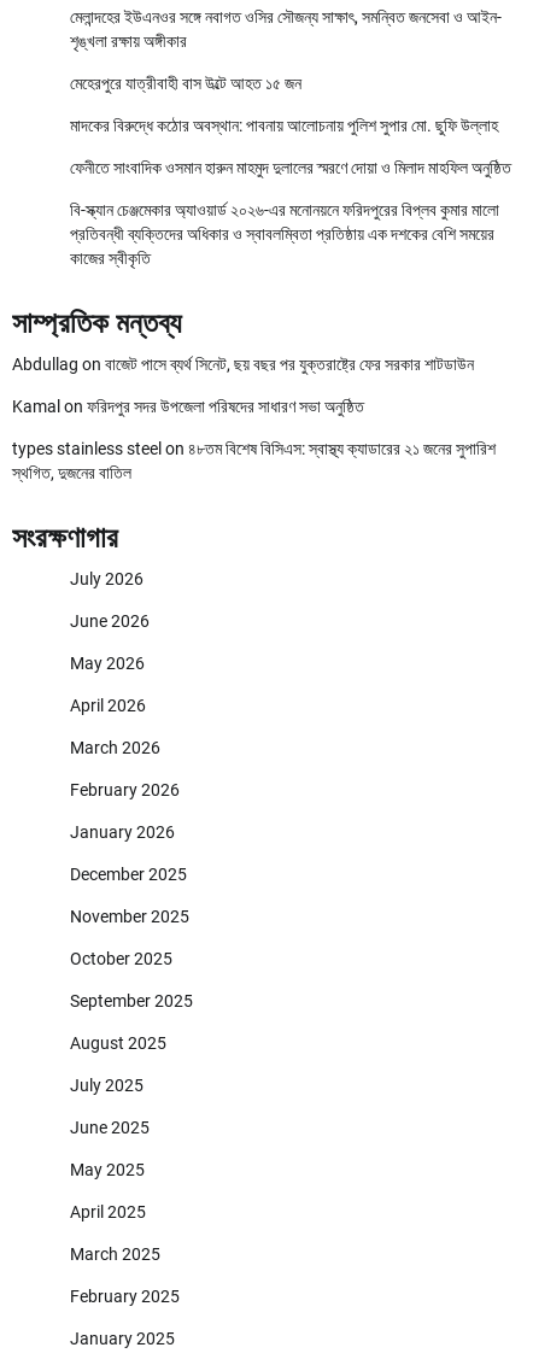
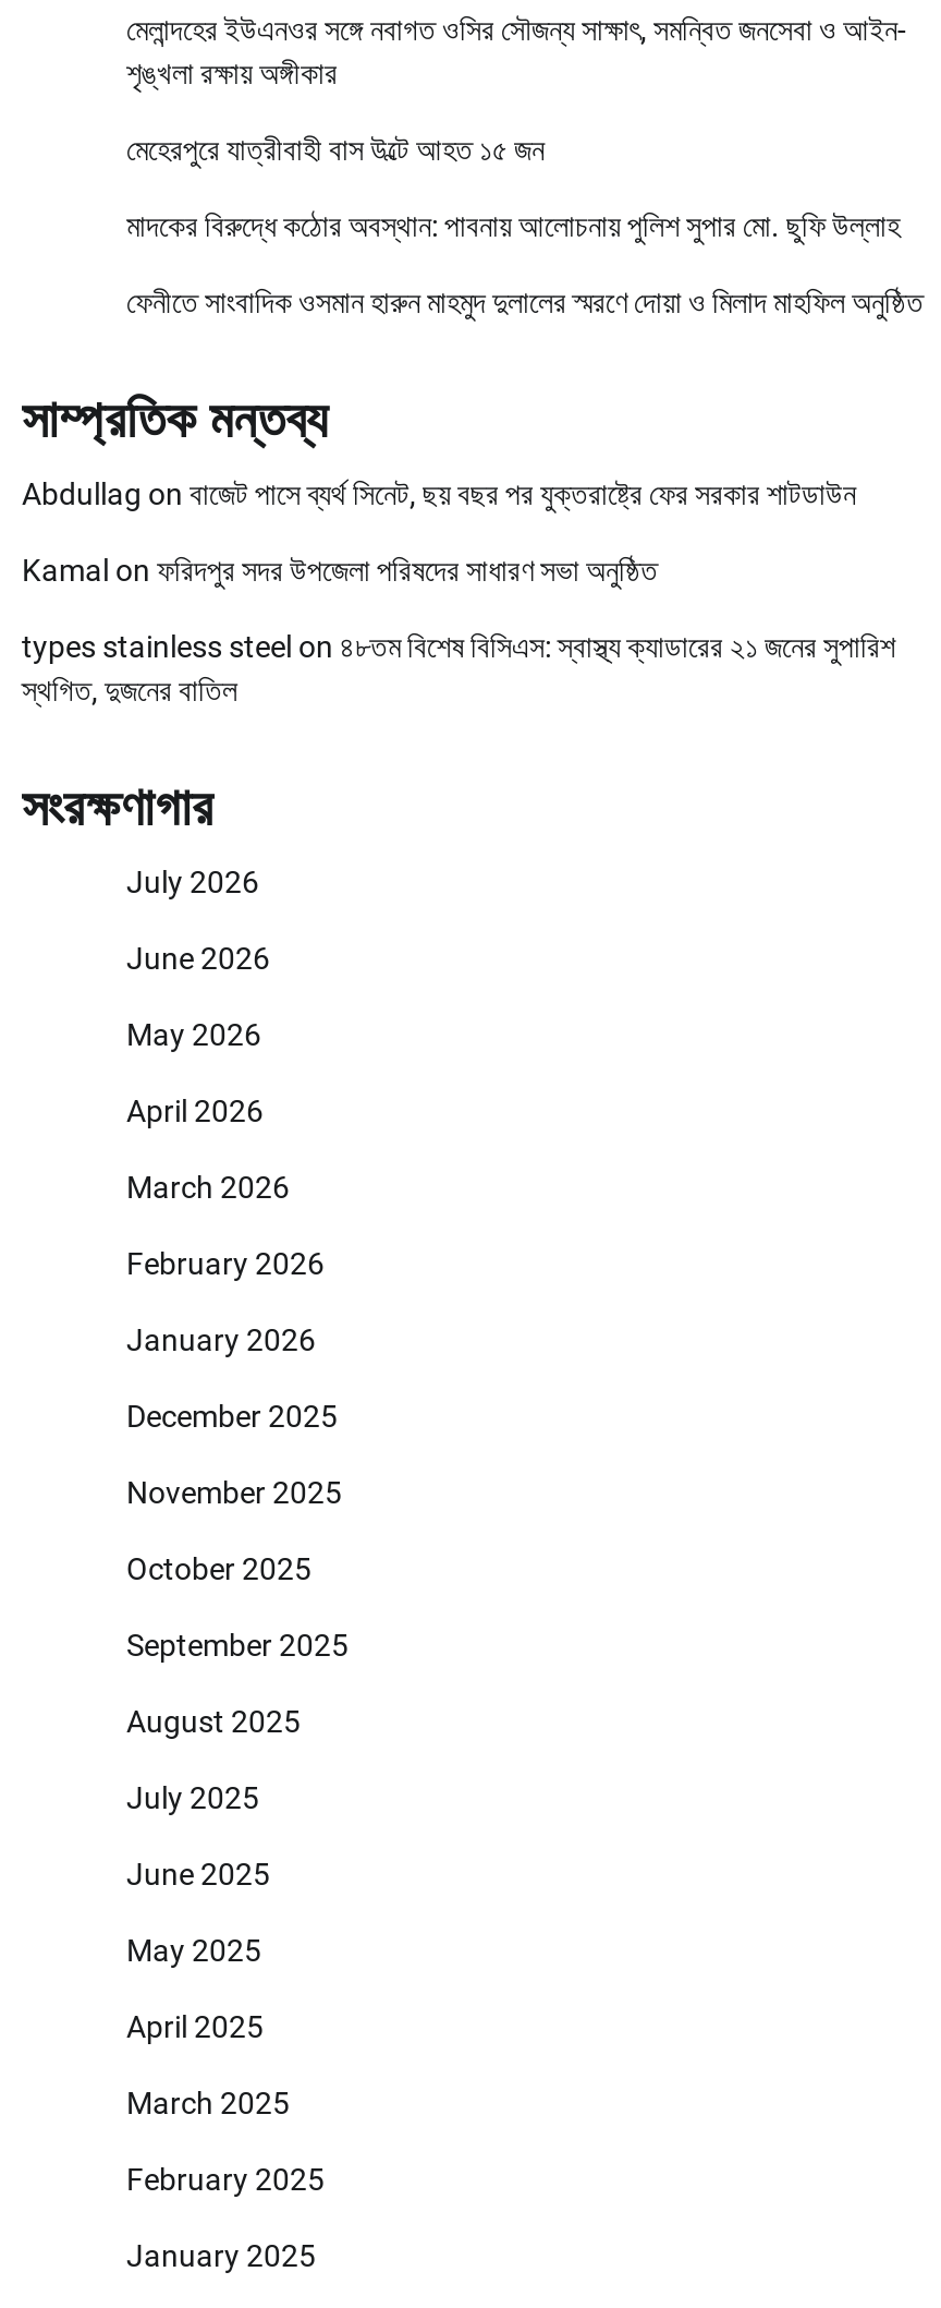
[70,200,499,267] বি-স্ক্যান চেঞ্জমেকার অ্যাওয়ার্ড ২০২৬-এর মনোনয়নে ফরিদপুরের বিপ্লব কুমার মালো | প্রতিবন্ধী ব্যক্তিদের অধিকার ও স্বাবলম্বিতা প্রতিষ্ঠায় এক দশকের বেশি সময়ের | কাজের স্বীকৃতি -> none

